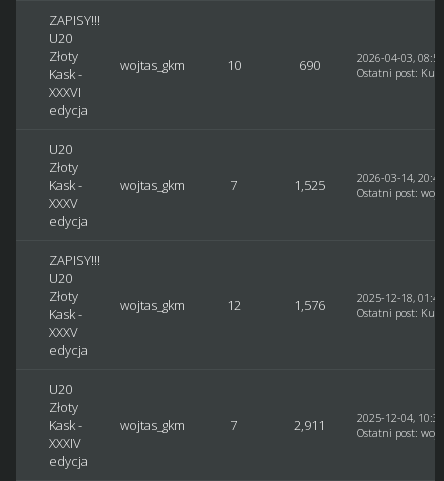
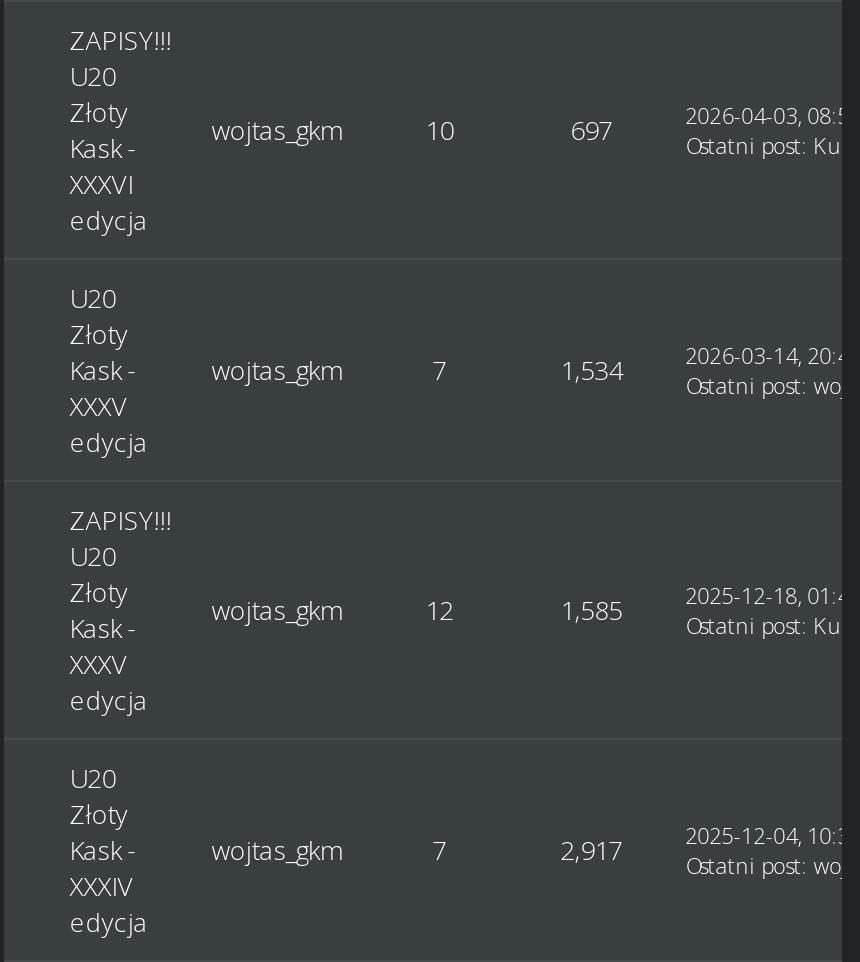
[299,56,320,74] 690 -> [570,112,612,148] 697
[294,176,325,194] 1,525 -> [560,352,622,388] 1,534
[294,296,325,314] 1,576 -> [560,592,622,628] 1,585
[294,416,325,434] 2,911 -> [560,832,622,868] 2,917

